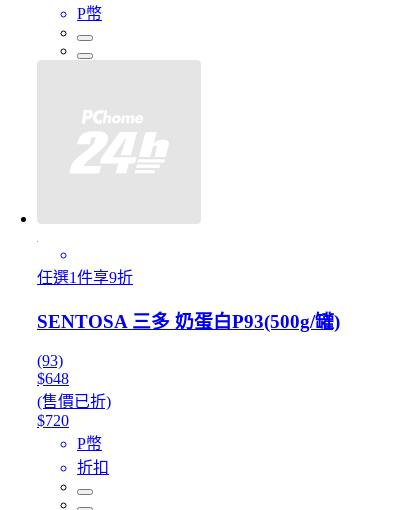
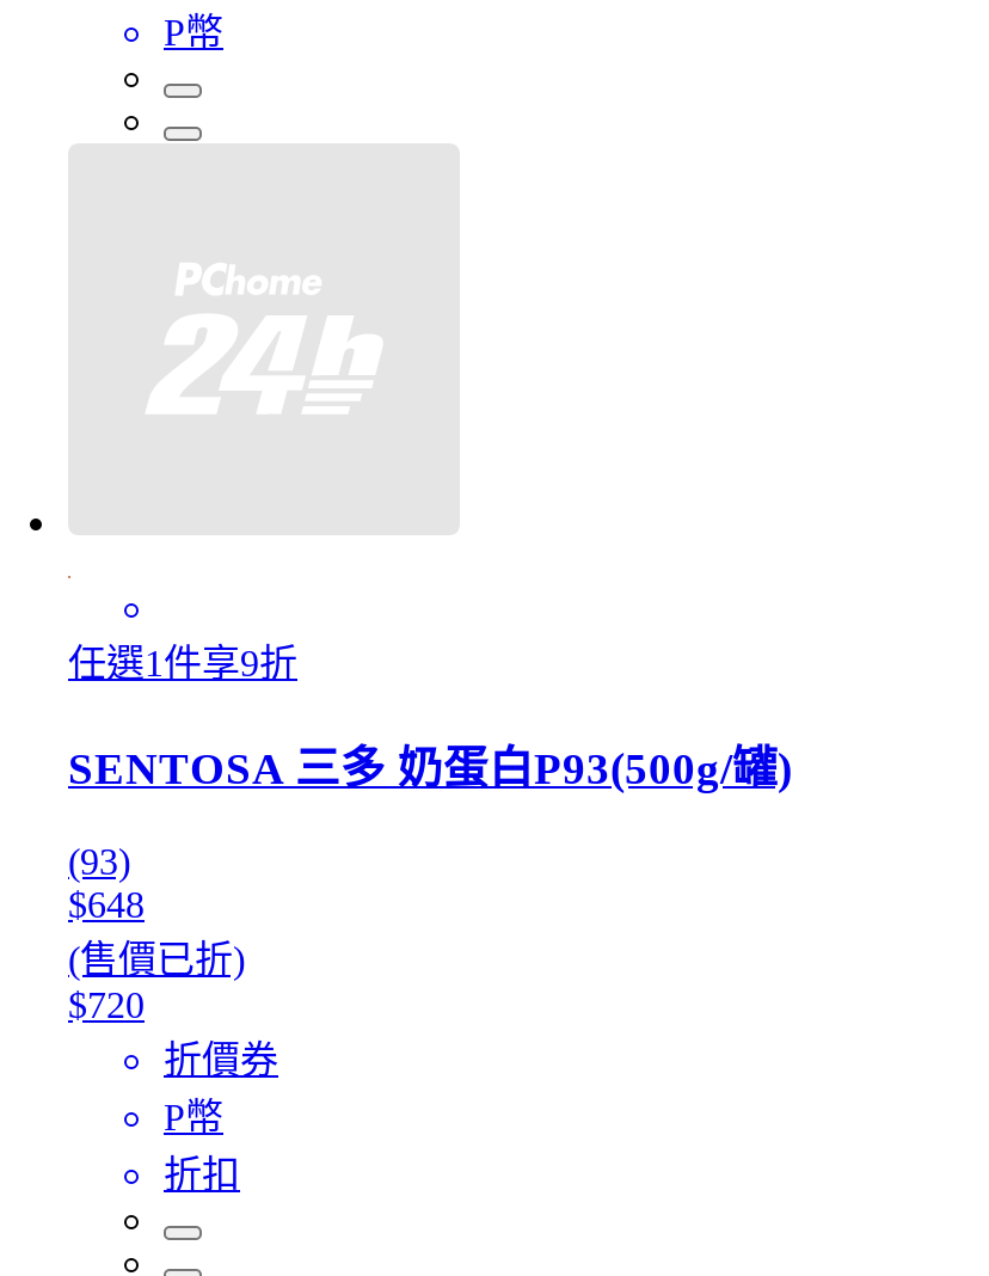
none -> [164,1039,278,1080] 折價券

